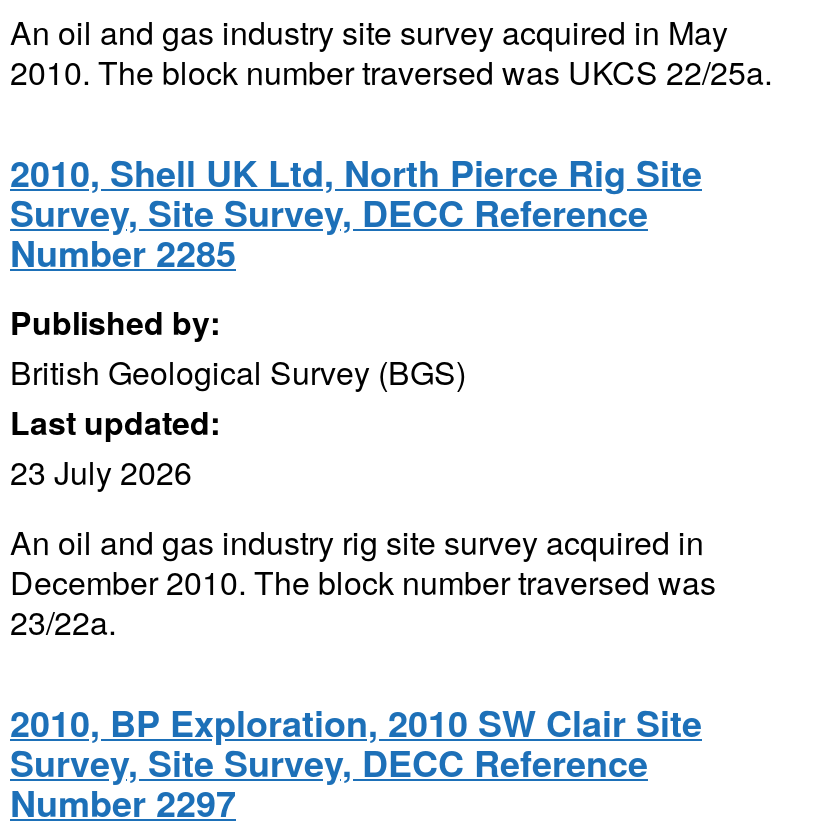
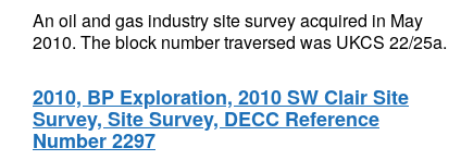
[10,147,716,645] 2010, Shell UK Ltd, North Pierce Rig Site | Survey, Site Survey, DECC Reference | Number 2285 | Published by: | British Geological Survey (BGS) | Last updated: | 23 July 2026 | An oil and gas industry rig site survey acquired in | December 2010. The block number traversed was | 23/22a. -> none

